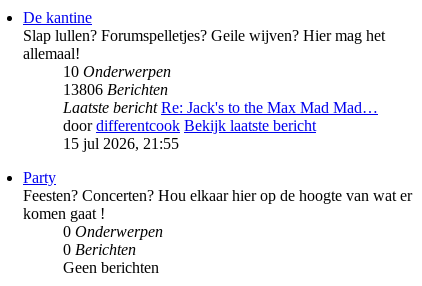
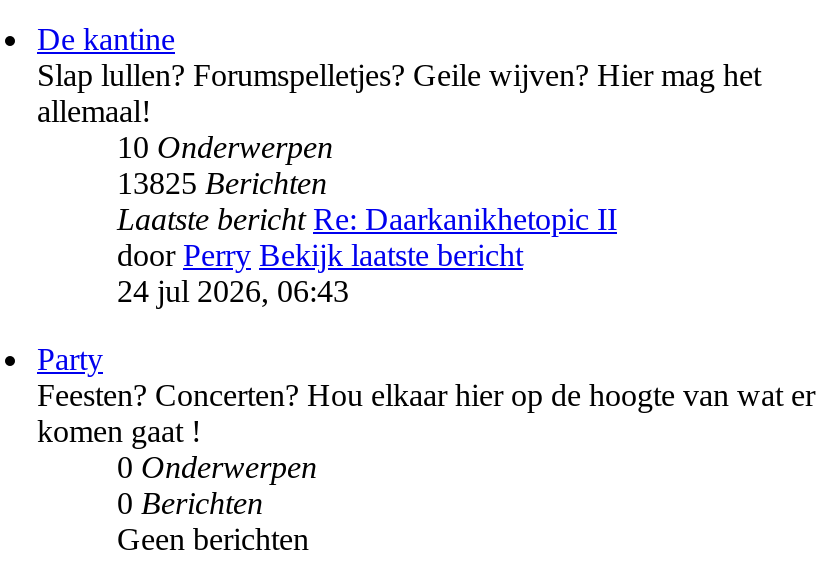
[63,81,378,152] 13806 Berichten | Laatste bericht Re: Jack's to the Max Mad Mad… | door differentcook Bekijk laatste bericht | 15 jul 2026, 21:55 -> [117,167,617,309] 13825 Berichten | Laatste bericht Re: Daarkanikhetopic II | door Perry Bekijk laatste bericht | 24 jul 2026, 06:43

